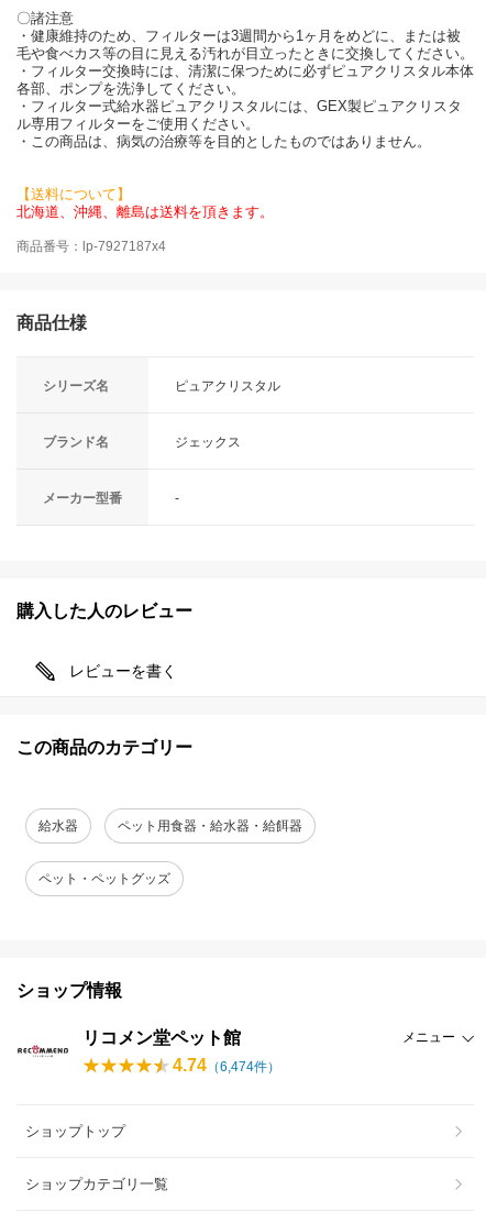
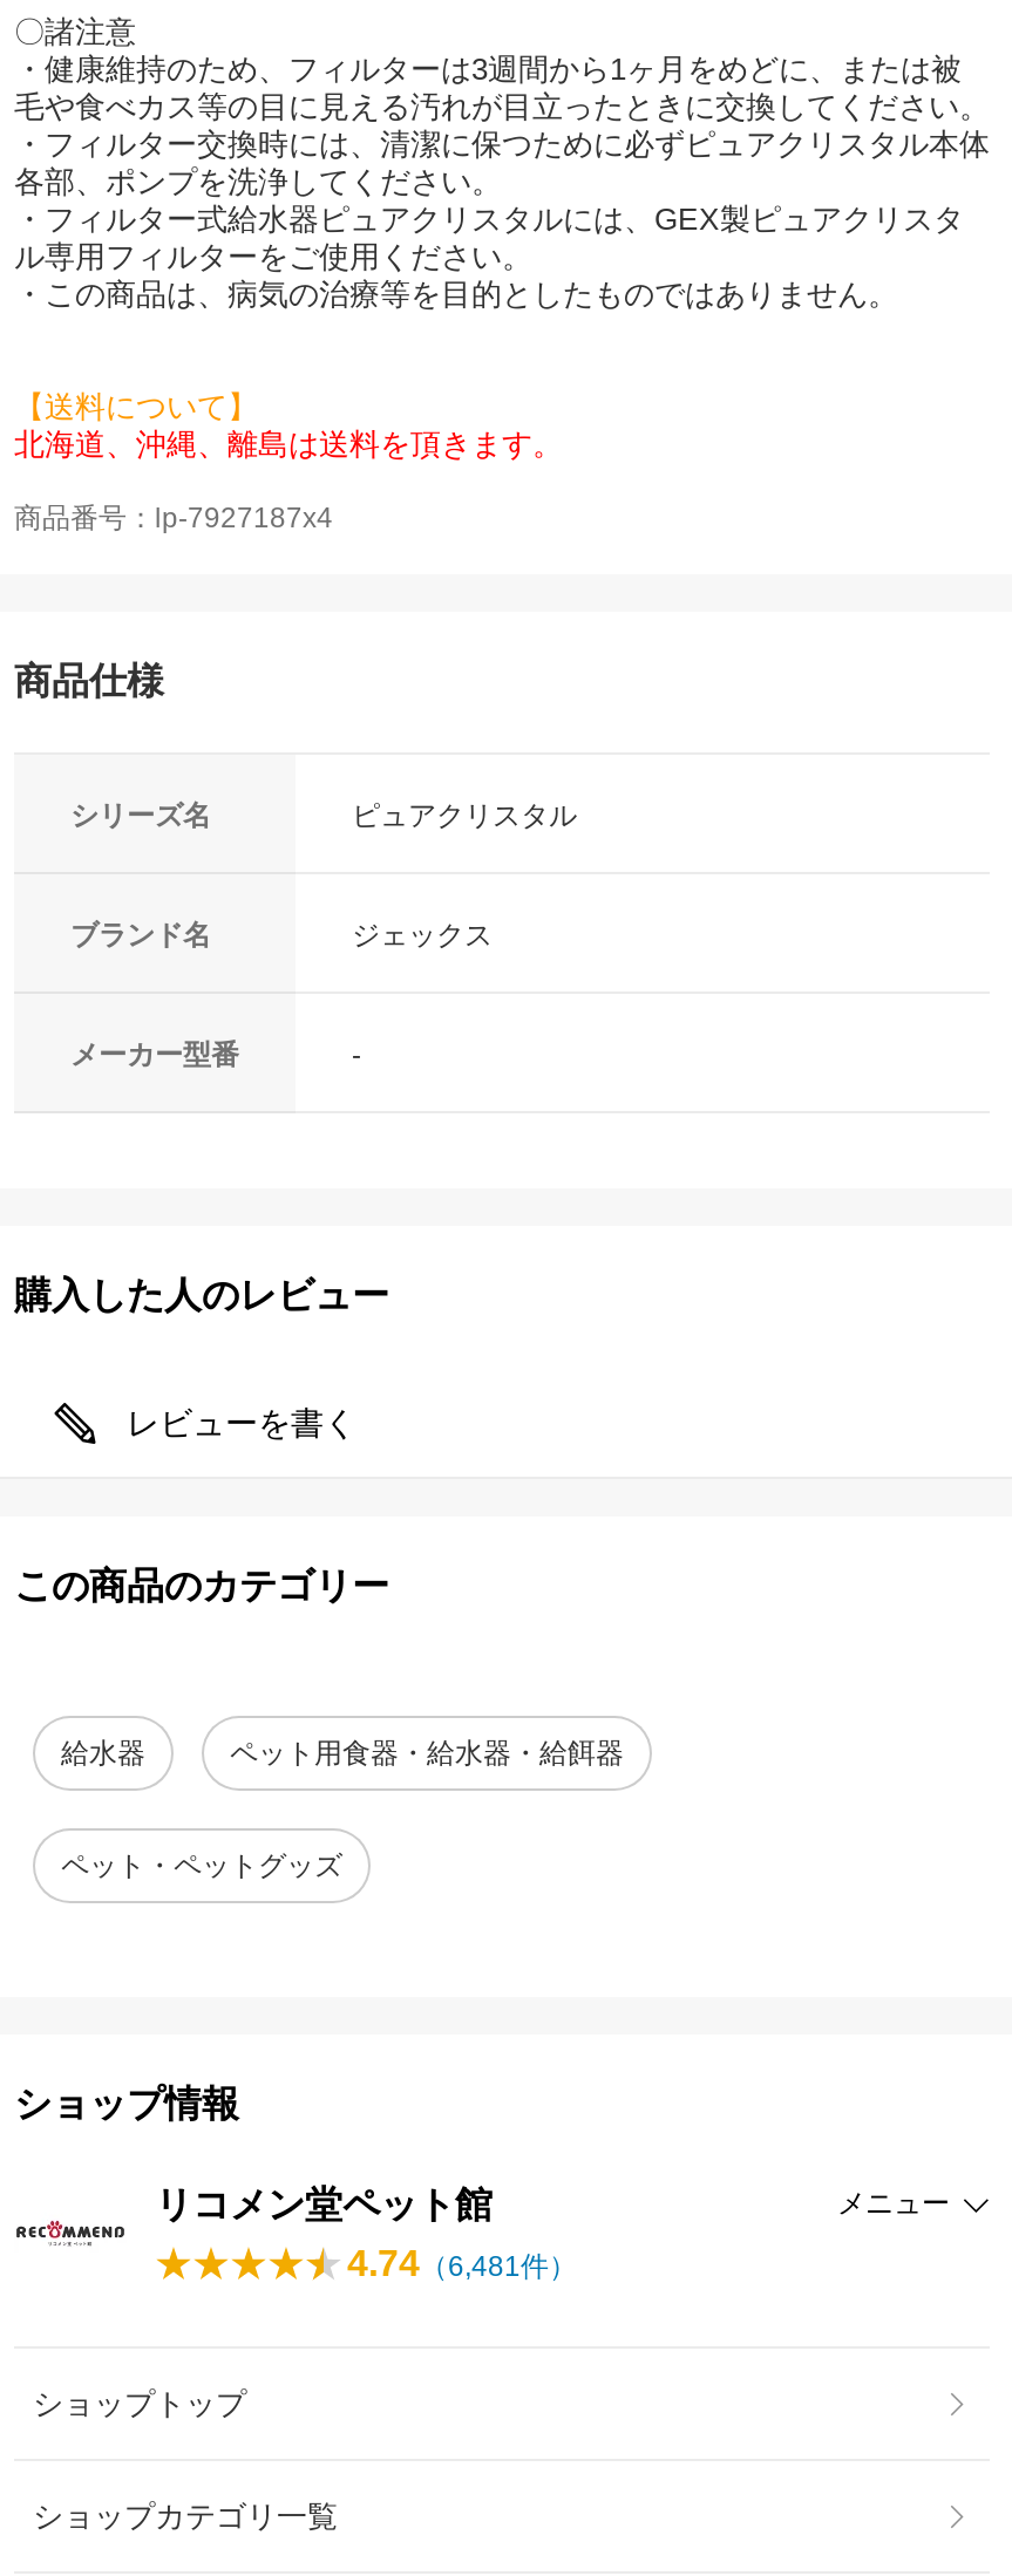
[173,1056,280,1075] 4.74（6,474件） -> [347,2243,577,2283] 4.74（6,481件）

